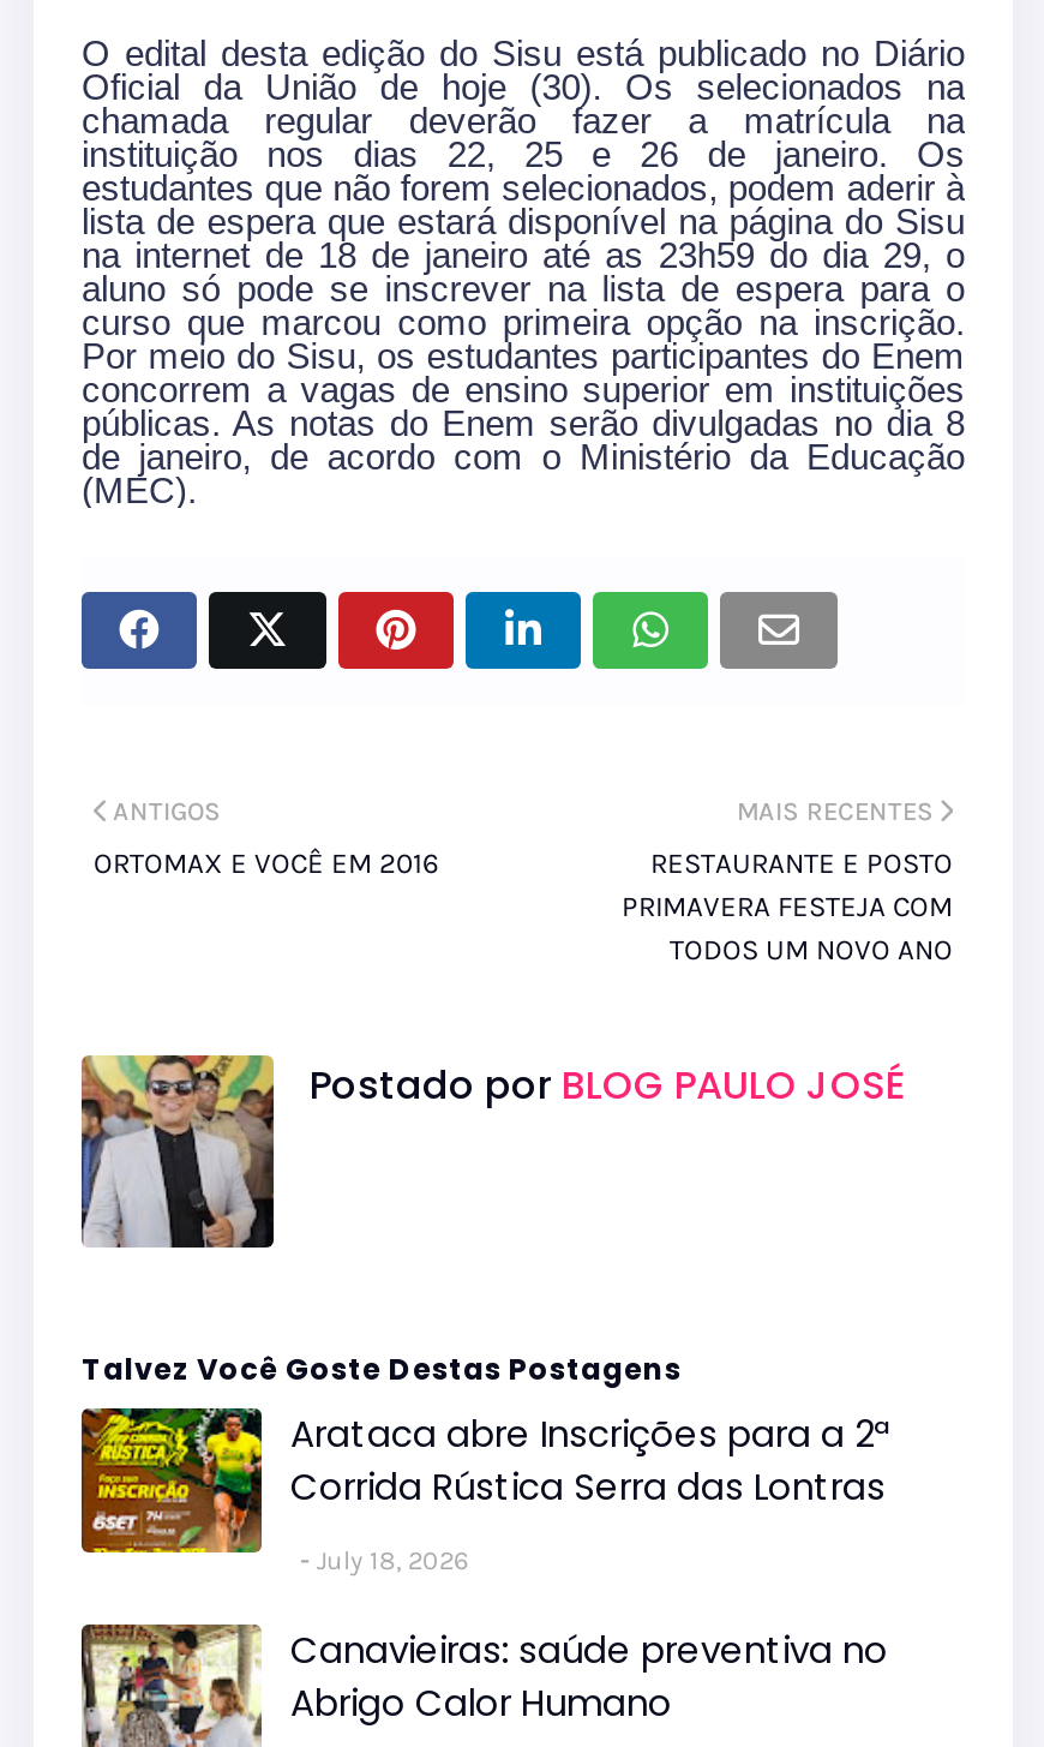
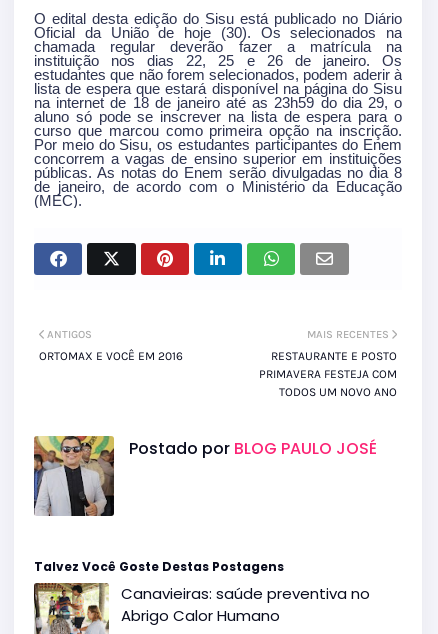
[79,1406,890,1577] [image] | Arataca abre Inscrições para a 2ª | Corrida Rústica Serra das Lontras | July 18, 2026 -> none

